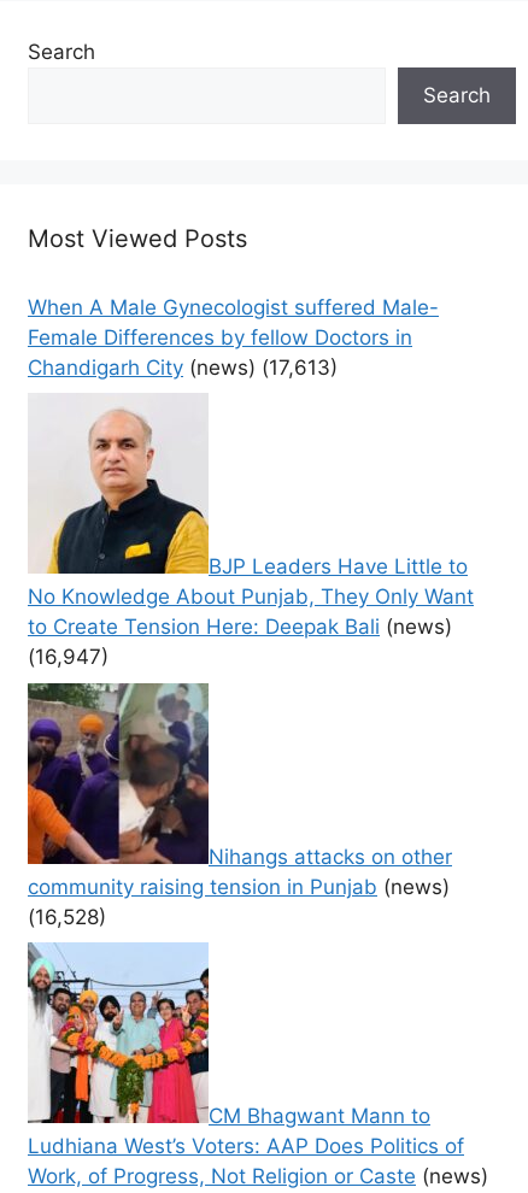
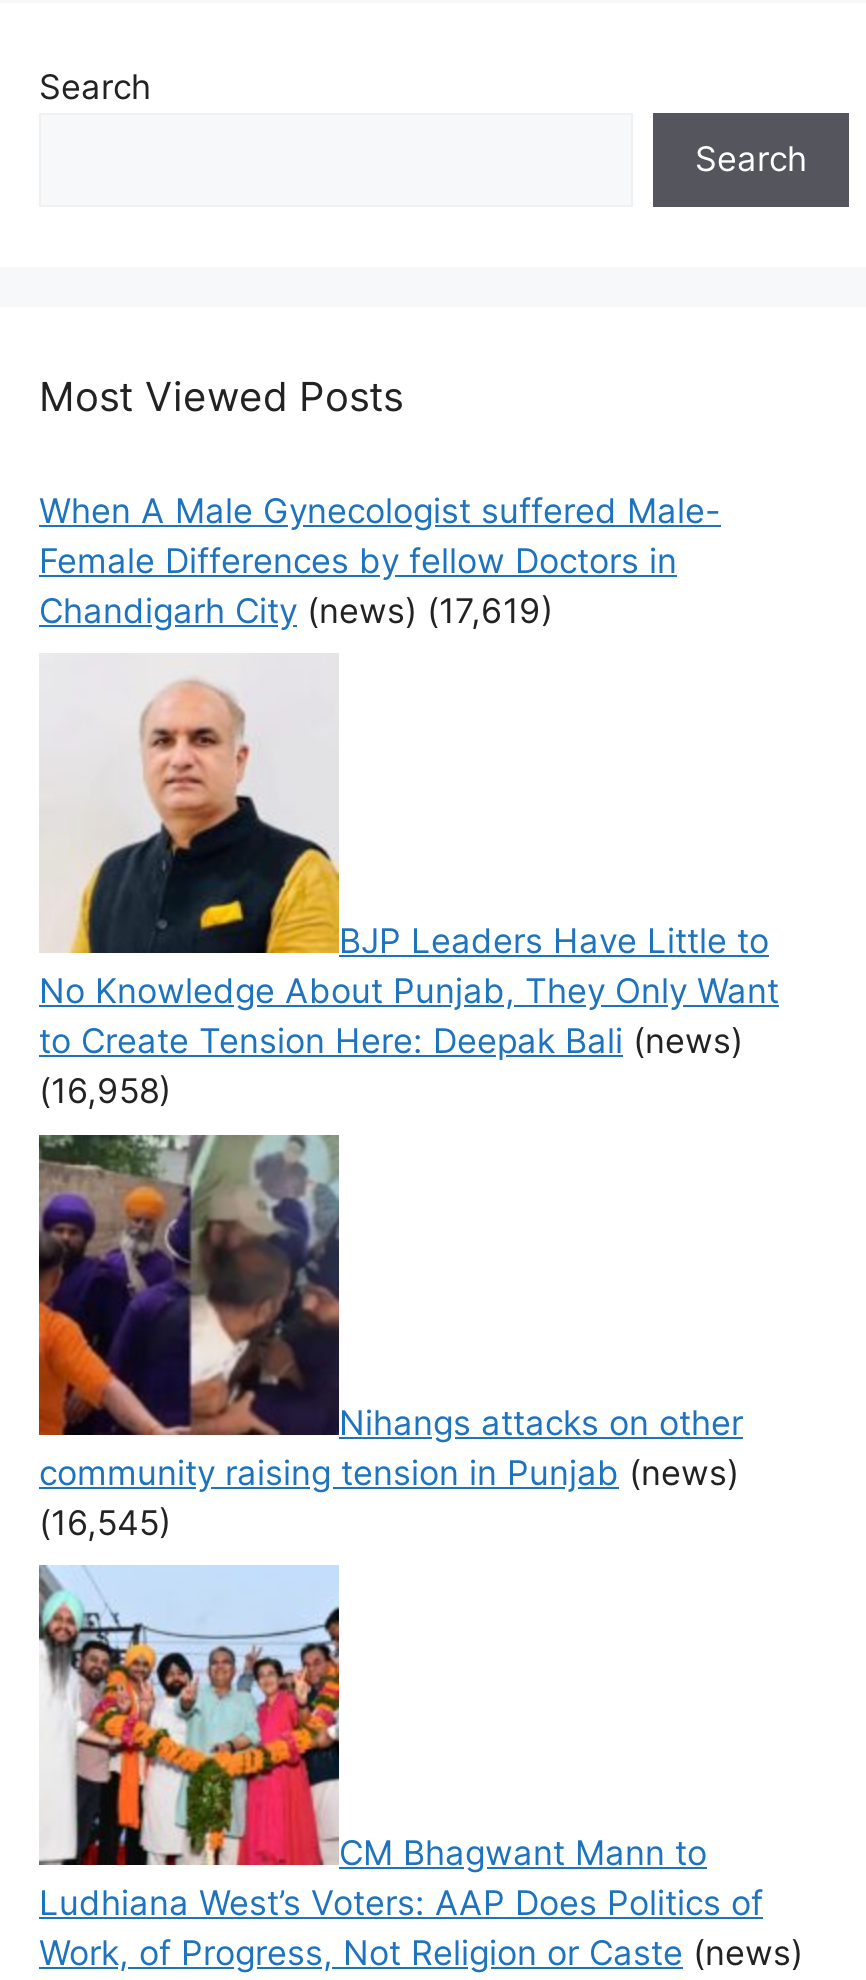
[28,355,338,380] Chandigarh City (news) (17,613) -> [39,590,553,630] Chandigarh City (news) (17,619)
[28,645,108,669] (16,947) -> [39,1071,171,1111] (16,958)
[28,905,106,929] (16,528) -> [39,1502,171,1542] (16,545)

